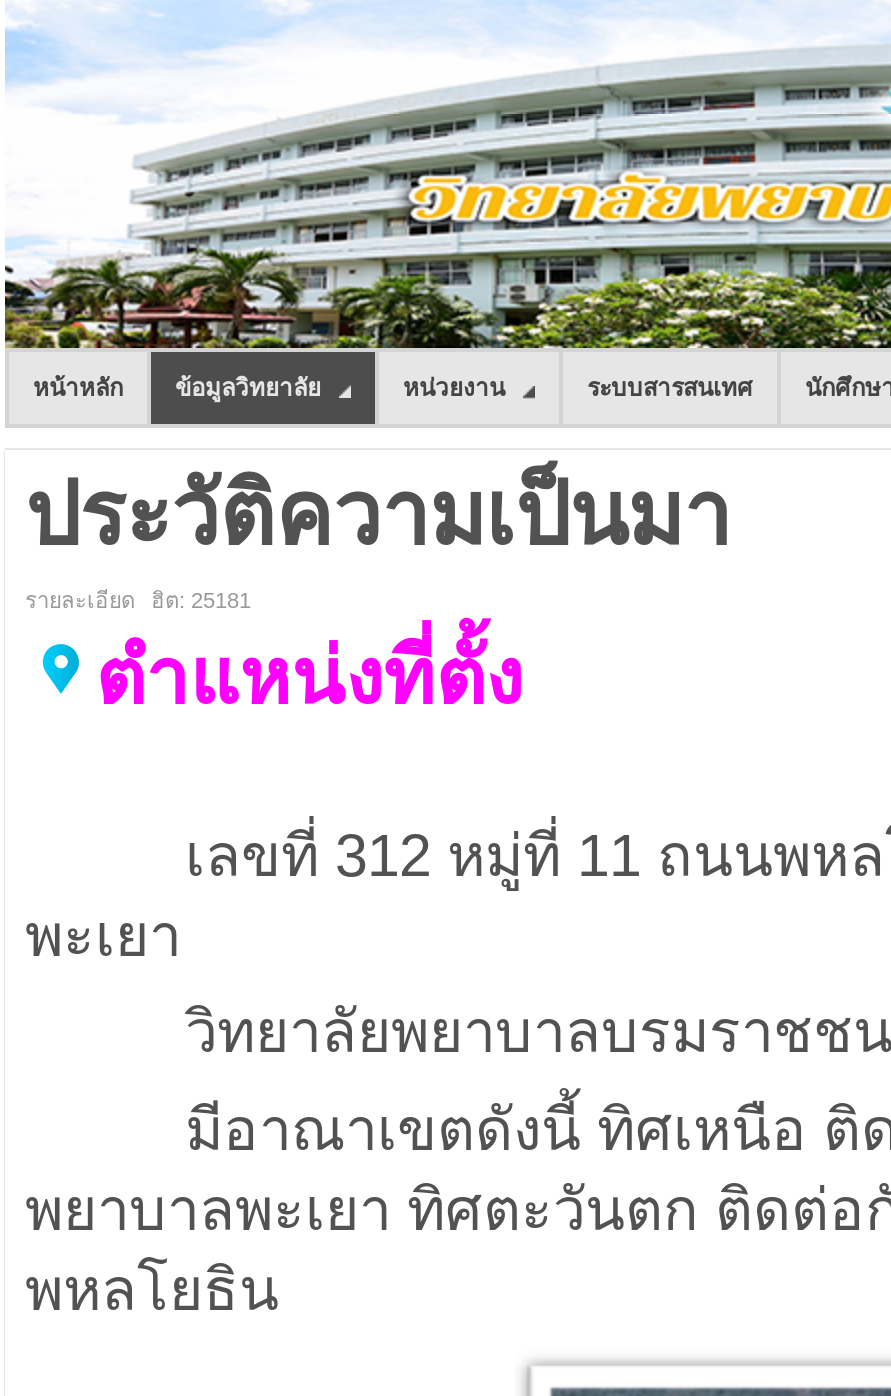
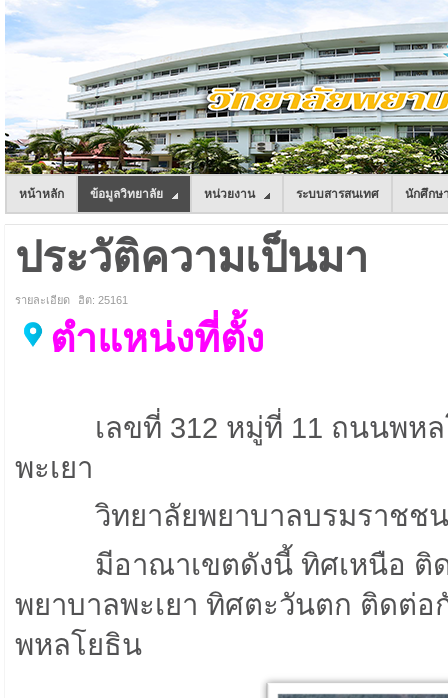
[25,588,251,612] รายละเอียด ฮิต: 25181 -> [15,294,128,306] รายละเอียด ฮิต: 25161

